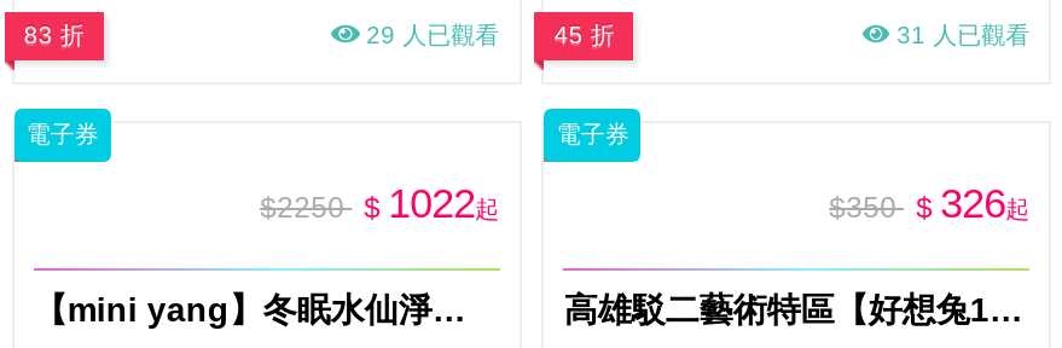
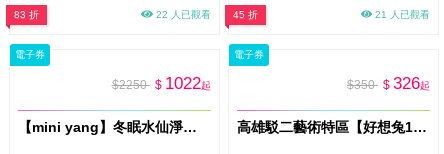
[359,22,499,49] 29 人已觀看 -> [153,9,211,20] 22 人已觀看
[889,22,1030,49] 31 人已觀看 -> [372,9,430,20] 21 人已觀看

